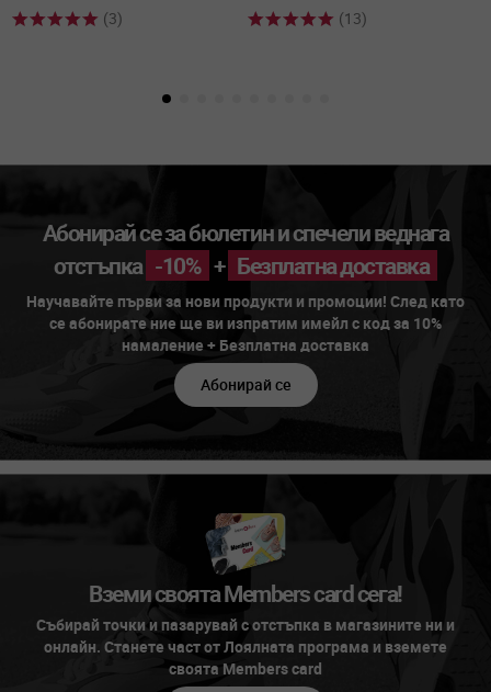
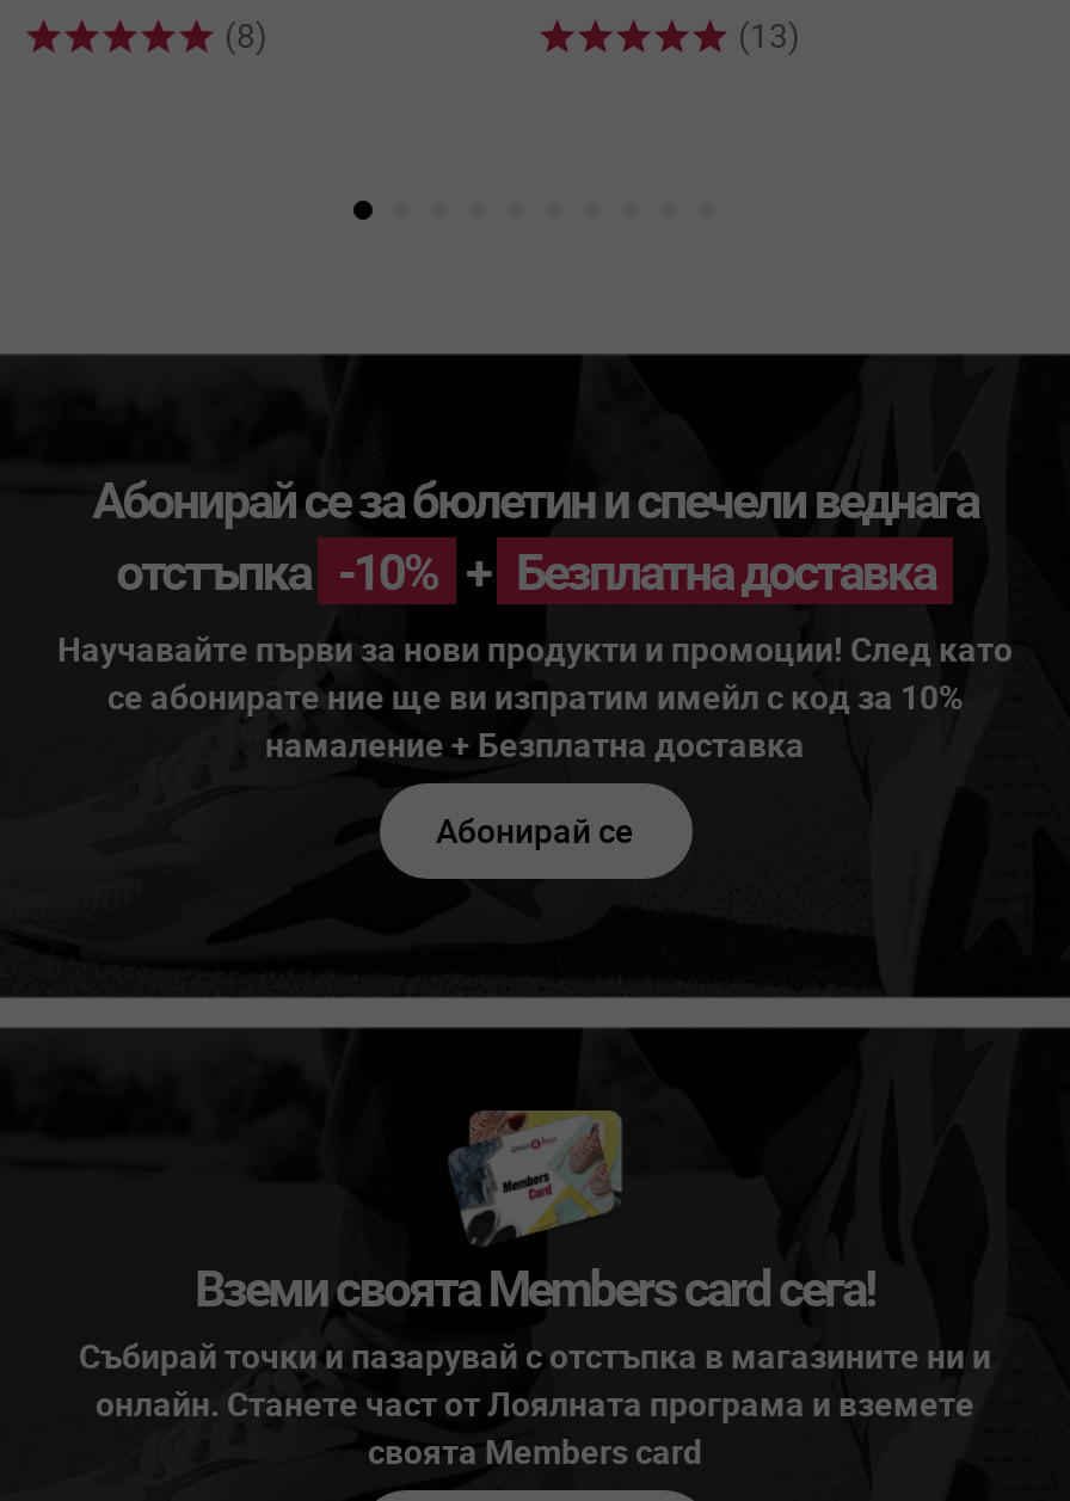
[103,8,123,29] (3) -> [225,11,267,57] (8)

